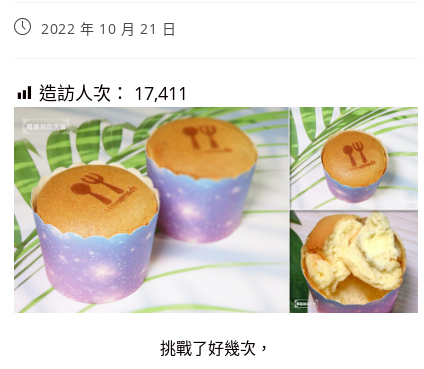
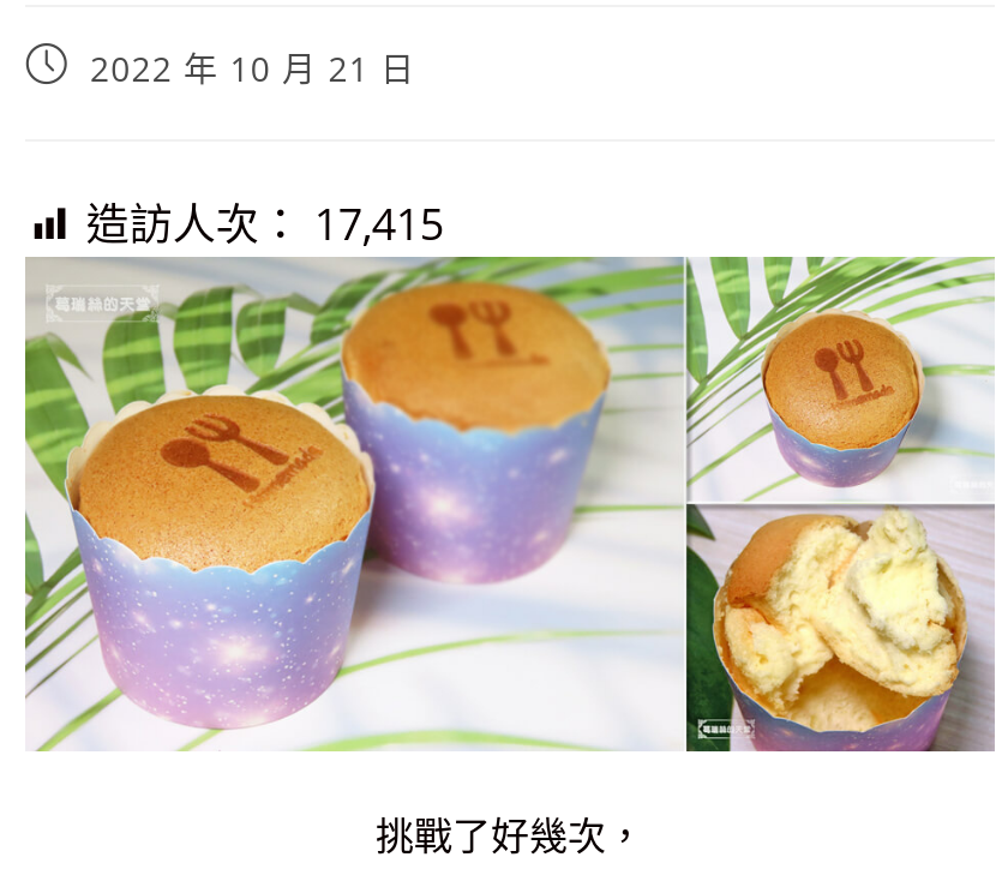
[39,81,188,105] 造訪人次： 17,411 -> [86,195,444,253] 造訪人次： 17,415

